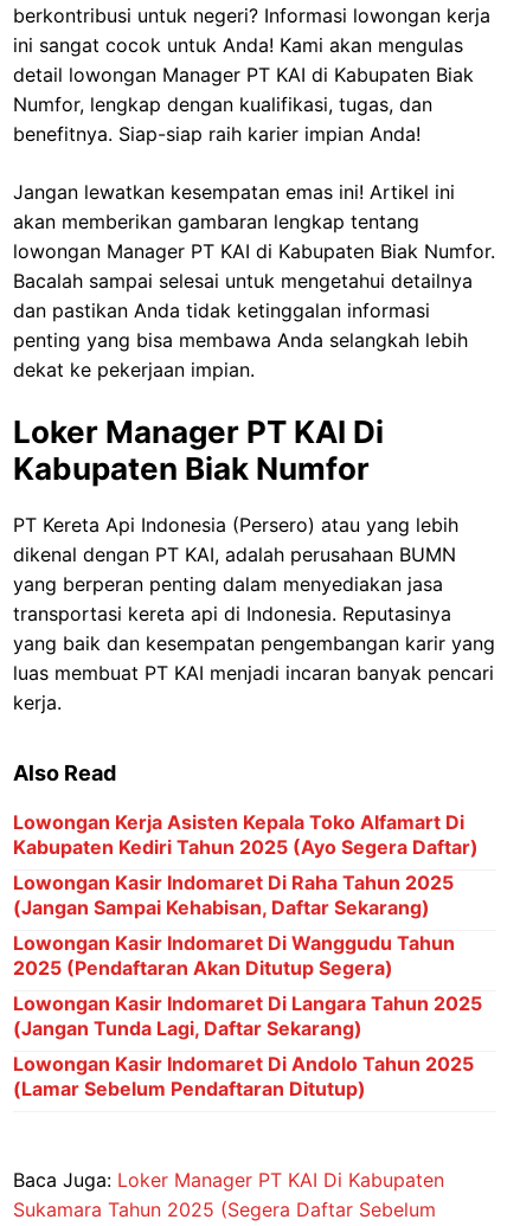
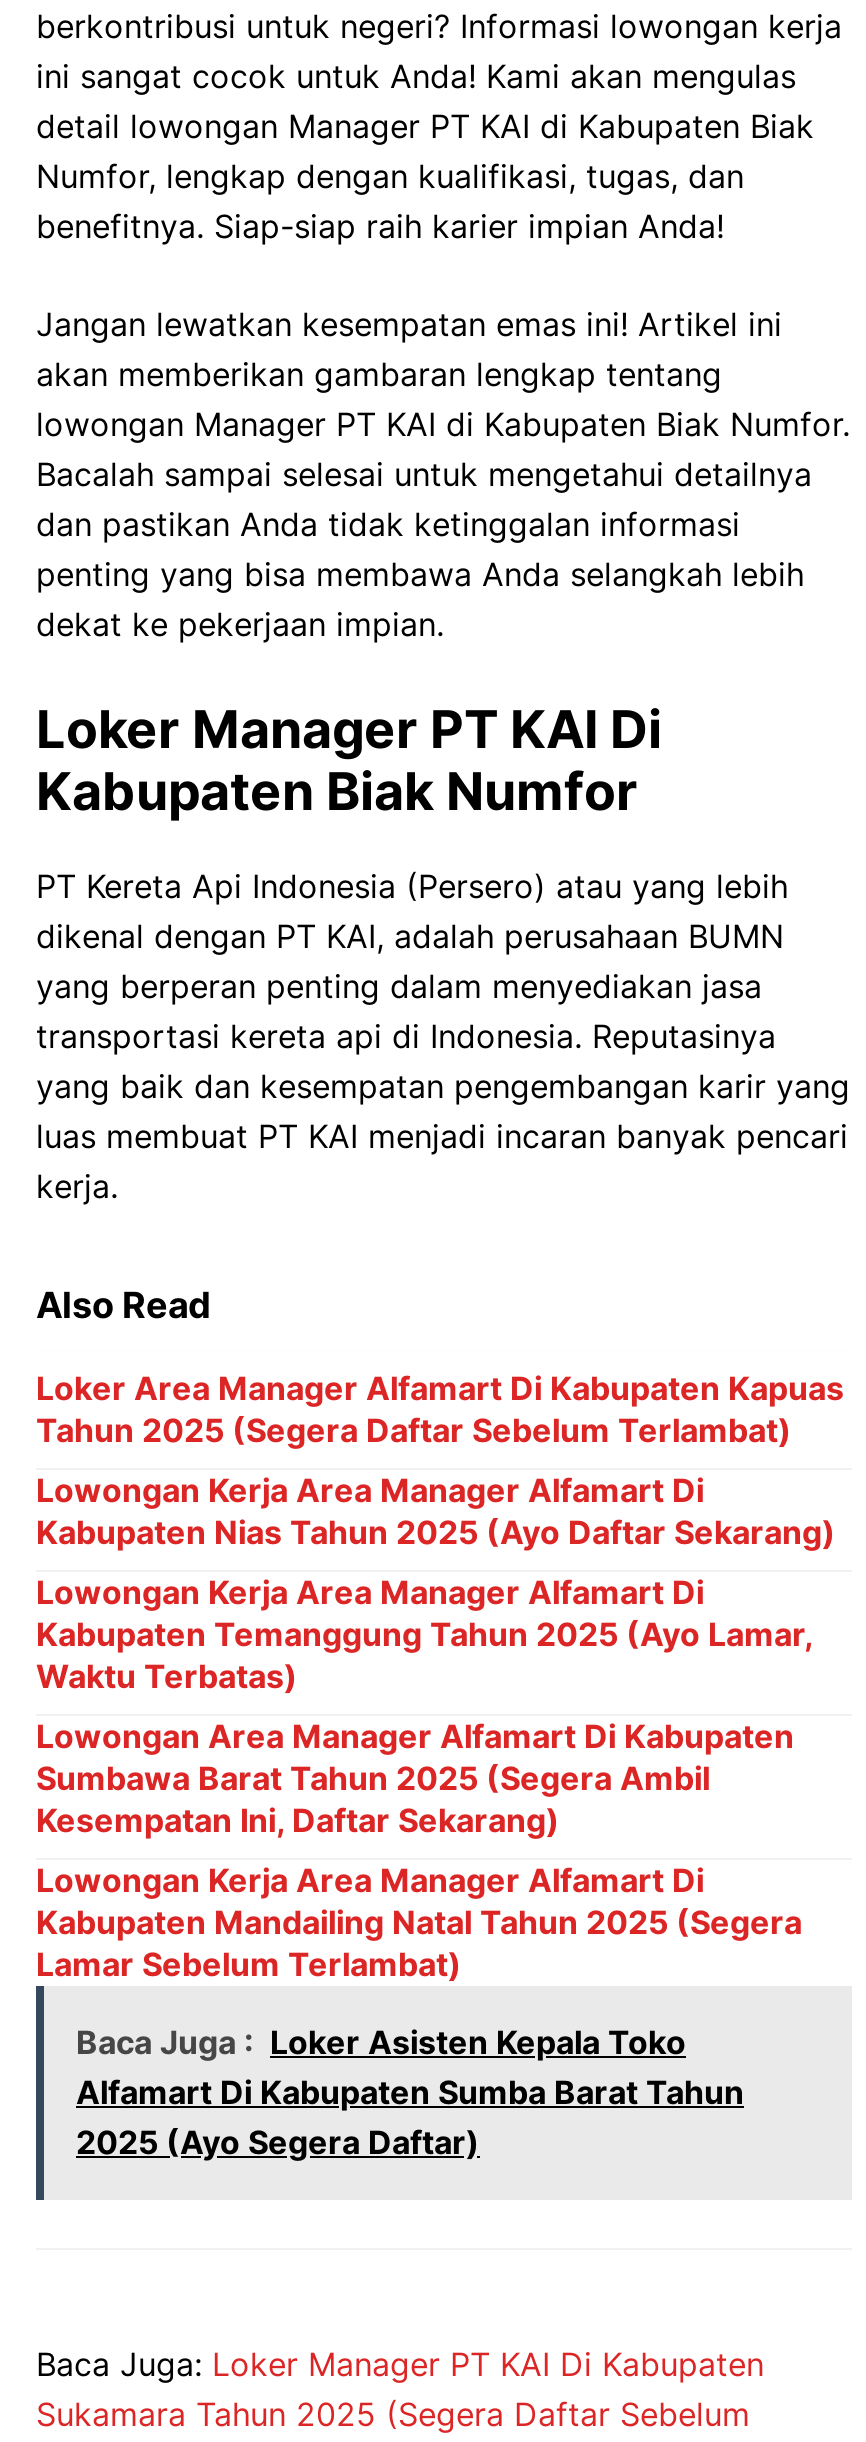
[13,810,482,1100] Lowongan Kerja Asisten Kepala Toko Alfamart Di | Kabupaten Kediri Tahun 2025 (Ayo Segera Daftar) | Lowongan Kasir Indomaret Di Raha Tahun 2025 | (Jangan Sampai Kehabisan, Daftar Sekarang) | Lowongan Kasir Indomaret Di Wanggudu Tahun | 2025 (Pendaftaran Akan Ditutup Segera) | Lowongan Kasir Indomaret Di Langara Tahun 2025 | (Jangan Tunda Lagi, Daftar Sekarang) | Lowongan Kasir Indomaret Di Andolo Tahun 2025 | (Lamar Sebelum Pendaftaran Ditutup) -> [36,1368,844,2162] Loker Area Manager Alfamart Di Kabupaten Kapuas | Tahun 2025 (Segera Daftar Sebelum Terlambat) | Lowongan Kerja Area Manager Alfamart Di | Kabupaten Nias Tahun 2025 (Ayo Daftar Sekarang) | Lowongan Kerja Area Manager Alfamart Di | Kabupaten Temanggung Tahun 2025 (Ayo Lamar, | Waktu Terbatas) | Lowongan Area Manager Alfamart Di Kabupaten | Sumbawa Barat Tahun 2025 (Segera Ambil | Kesempatan Ini, Daftar Sekarang) | Lowongan Kerja Area Manager Alfamart Di | Kabupaten Mandailing Natal Tahun 2025 (Segera | Lamar Sebelum Terlambat) | Baca Juga : Loker Asisten Kepala Toko | Alfamart Di Kabupaten Sumba Barat Tahun | 2025 (Ayo Segera Daftar)

